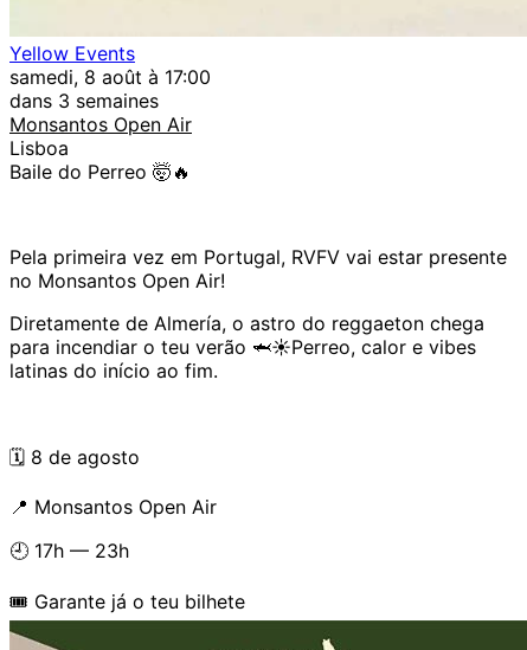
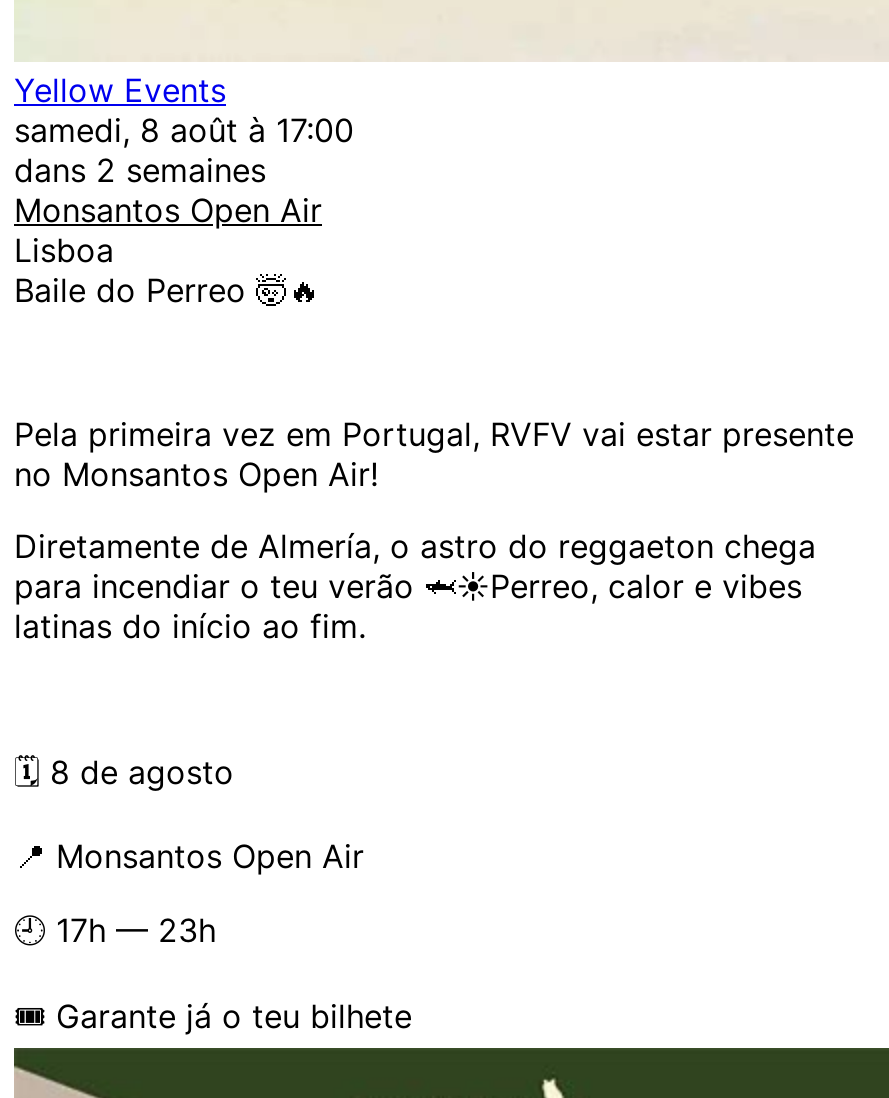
[9,89,159,113] dans 3 semaines -> [14,151,266,191] dans 2 semaines

